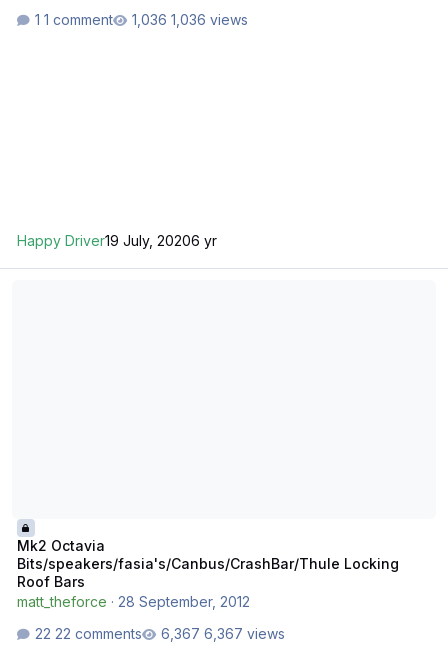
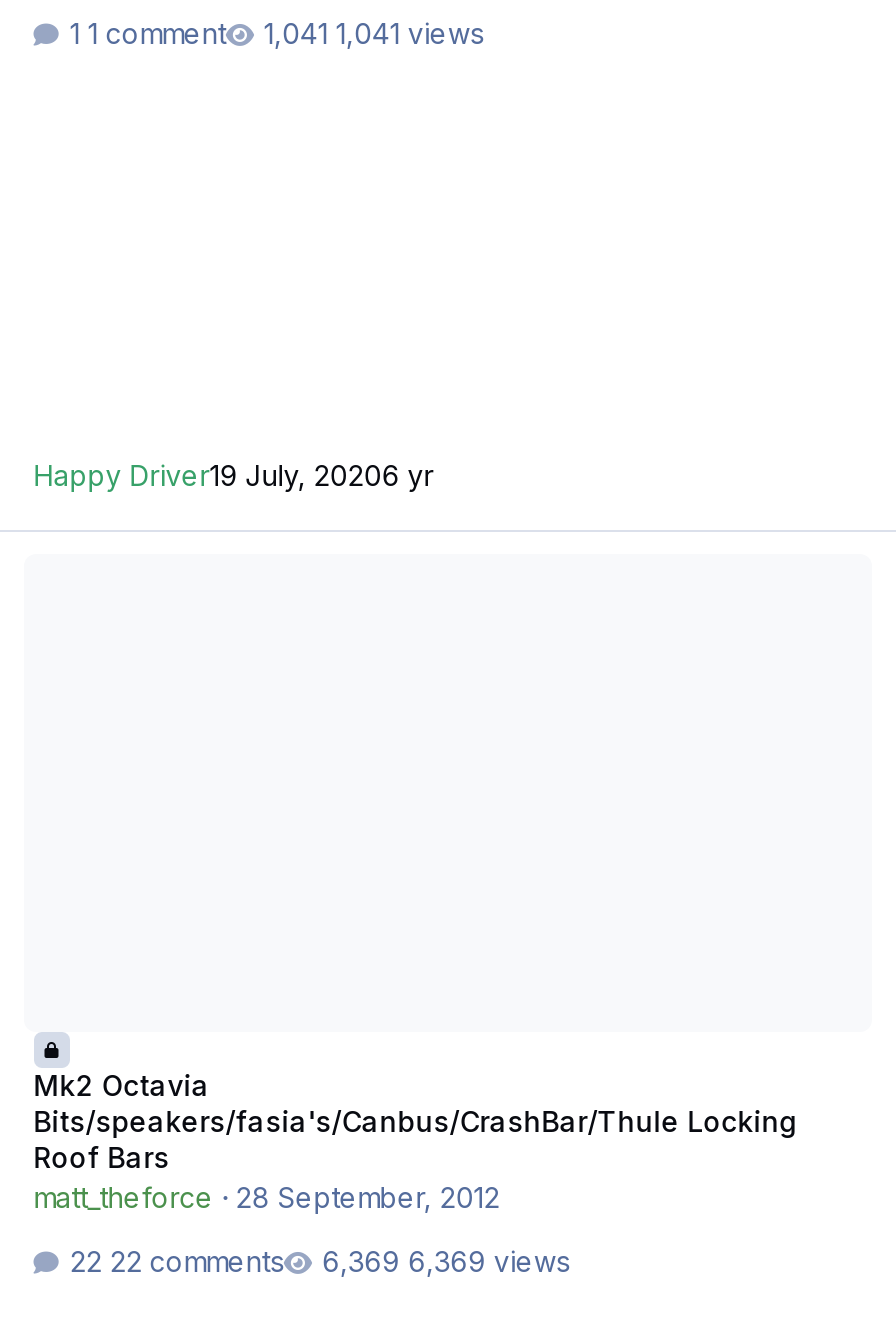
[171,11,248,28] 1,036 views -> [336,15,484,49] 1,041 views
[204,624,285,641] 6,367 views -> [408,1243,570,1277] 6,369 views

